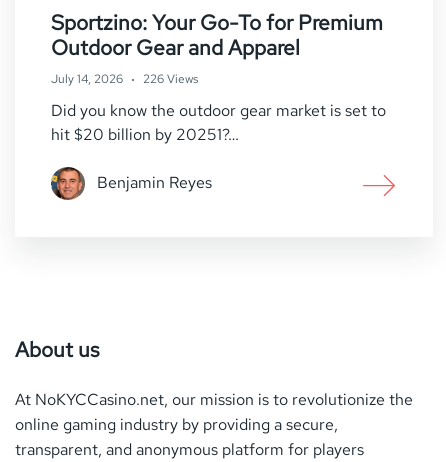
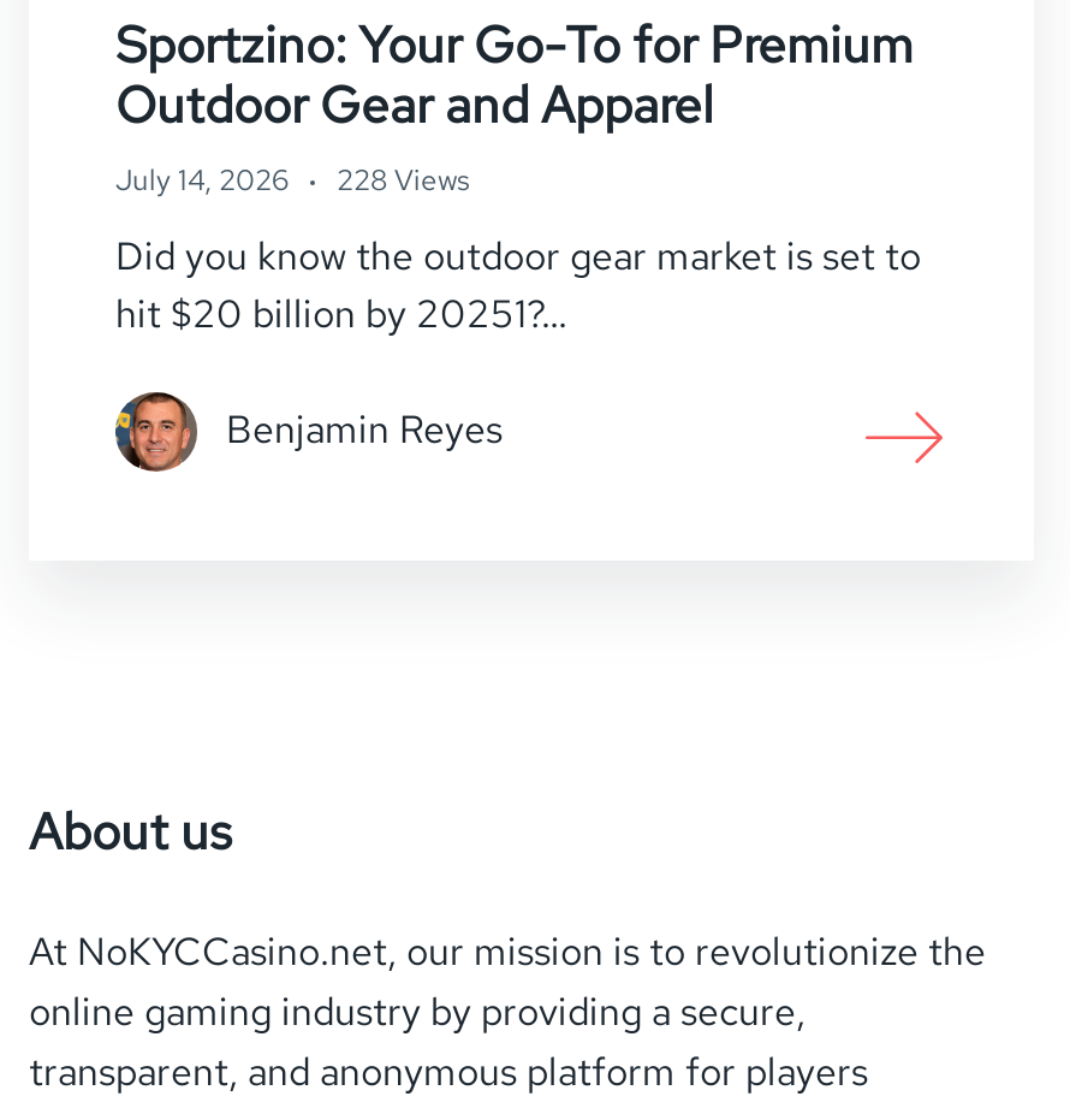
[51,71,198,87] July 14, 2026 226 Views -> [115,160,469,199] July 14, 2026 228 Views

